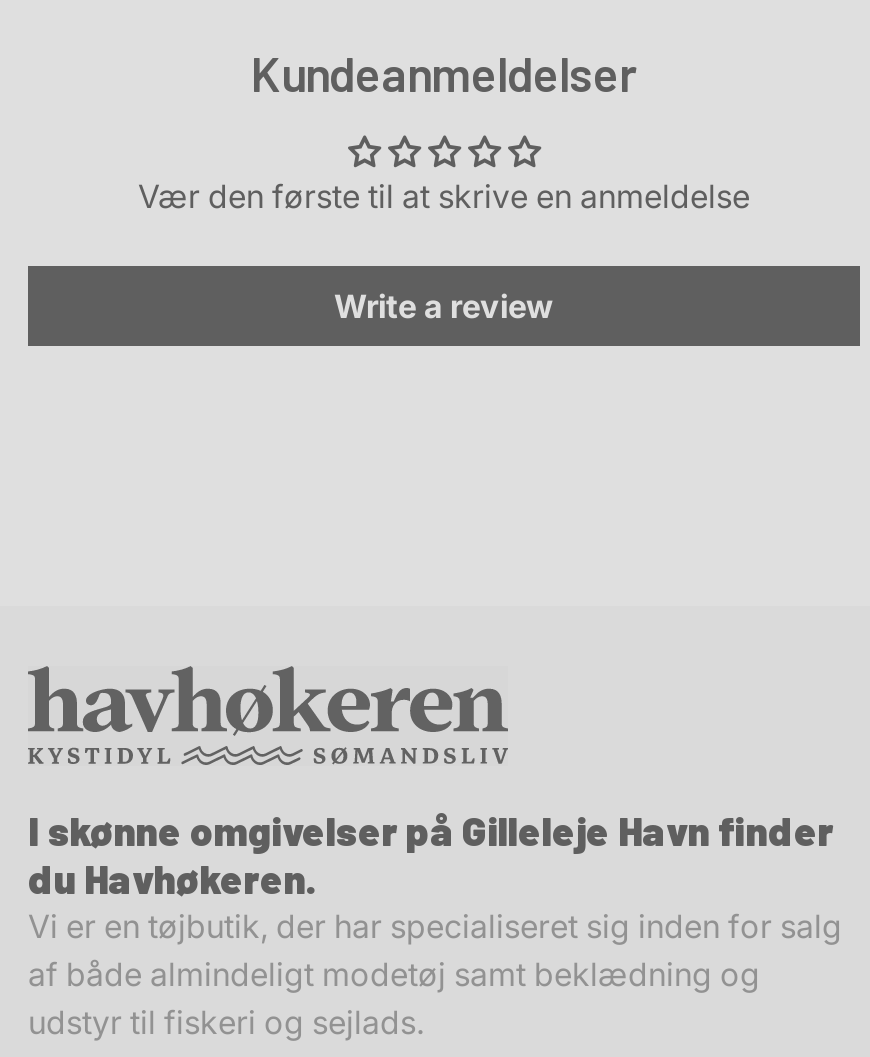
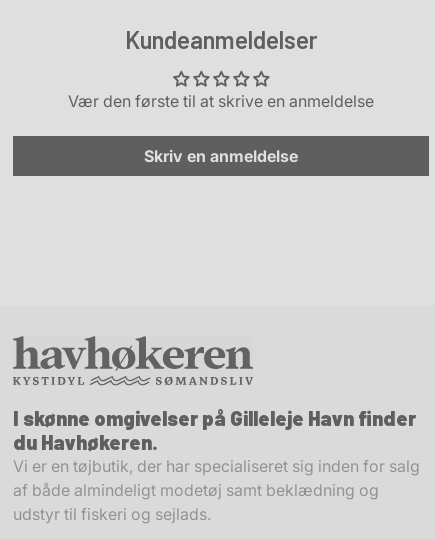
[334,286,554,326] Write a review -> [144,146,298,166] Skriv en anmeldelse

